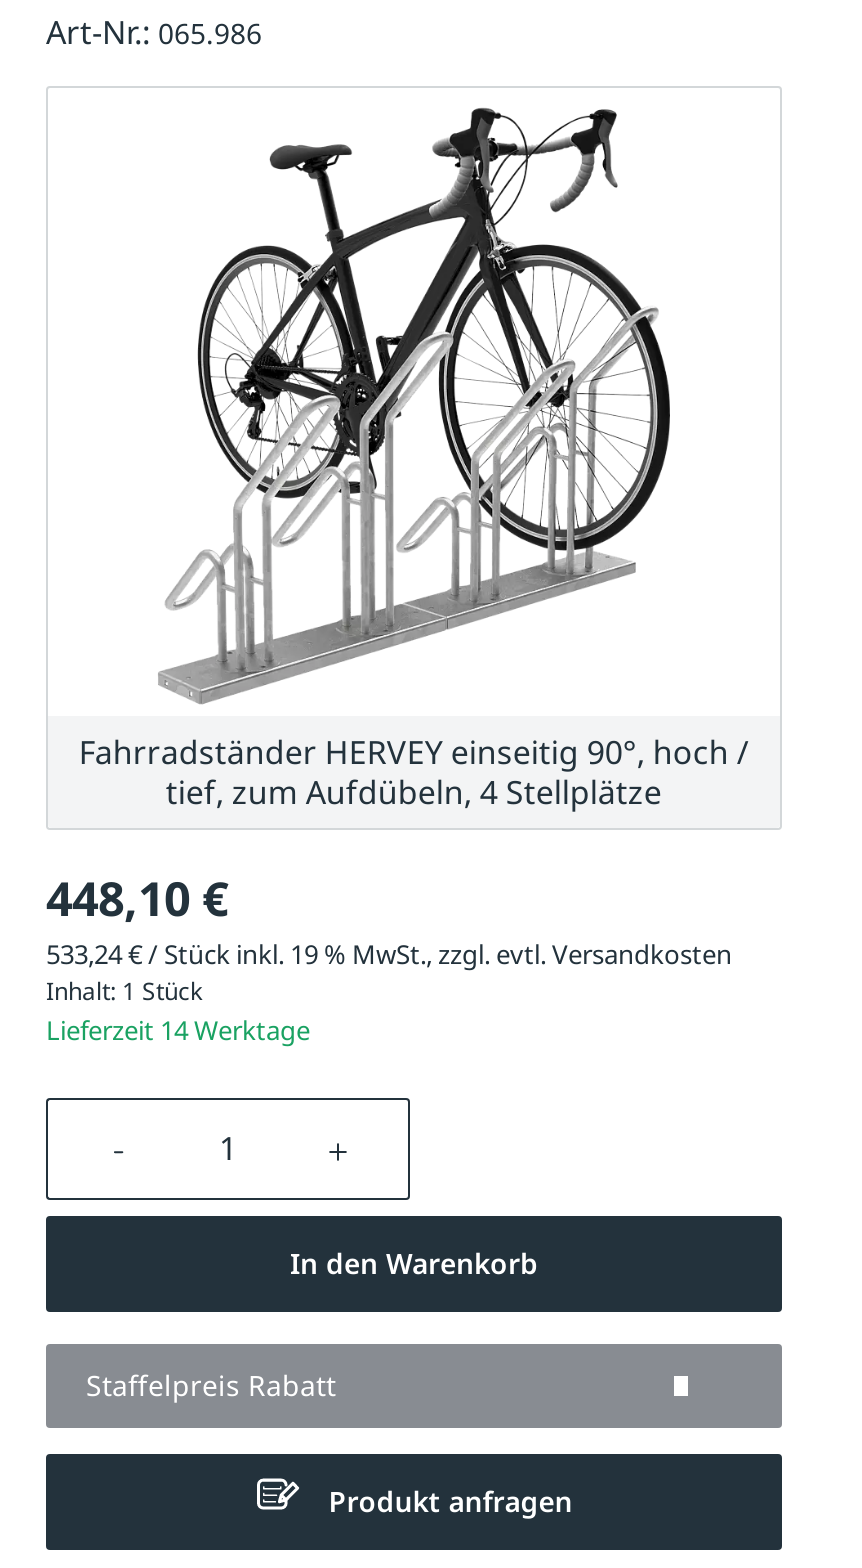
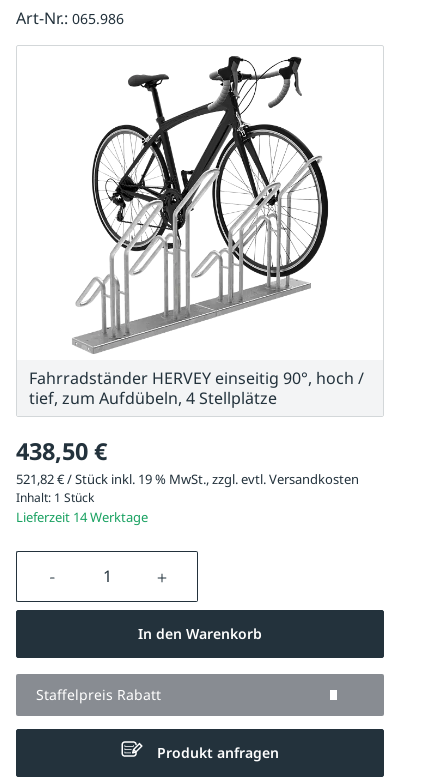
[46,865,228,929] 448,10 € -> [16,435,107,467] 438,50 €
[46,935,732,971] 533,24 € / Stück inkl. 19 % MwSt., zzgl. evtl. Versandkosten -> [16,470,359,488] 521,82 € / Stück inkl. 19 % MwSt., zzgl. evtl. Versandkosten

